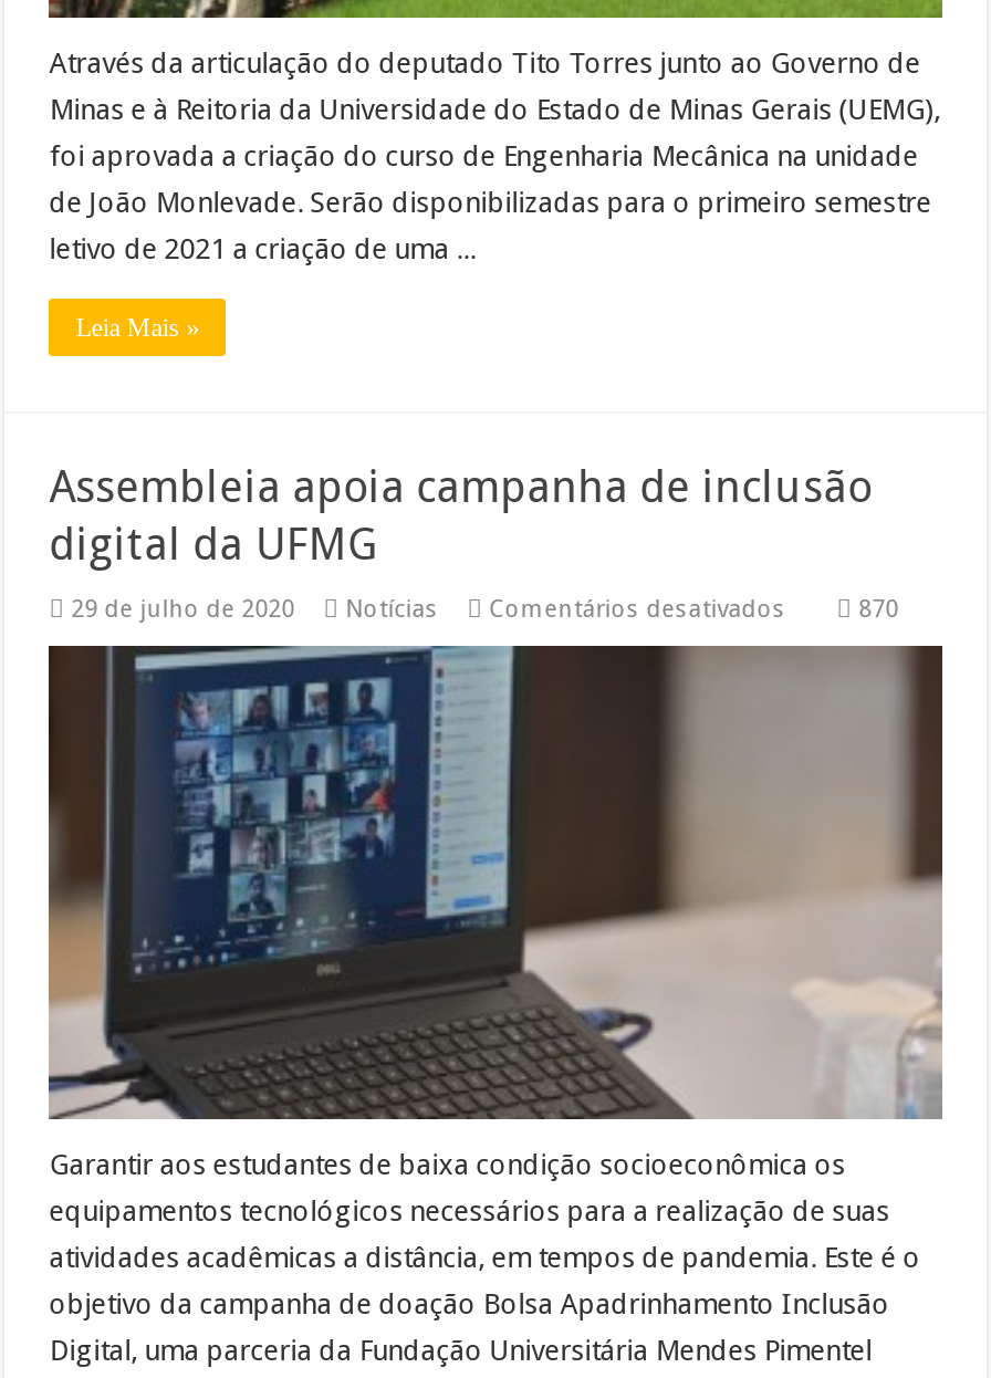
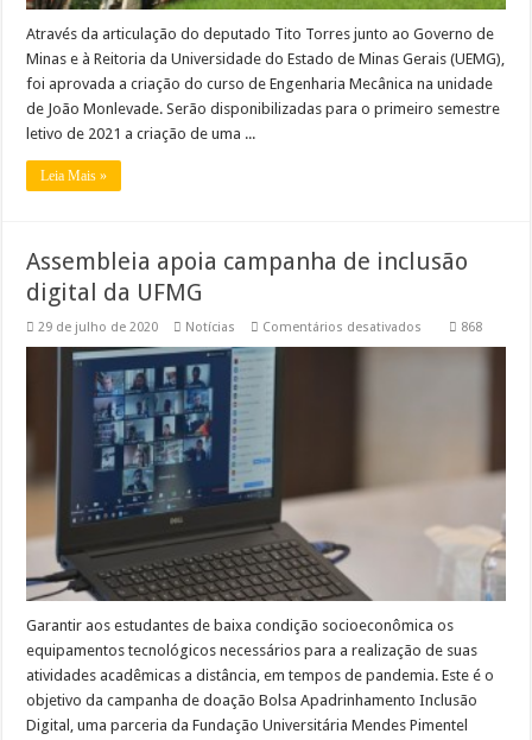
[859,594,899,623] 870 -> [461,319,482,335] 868

